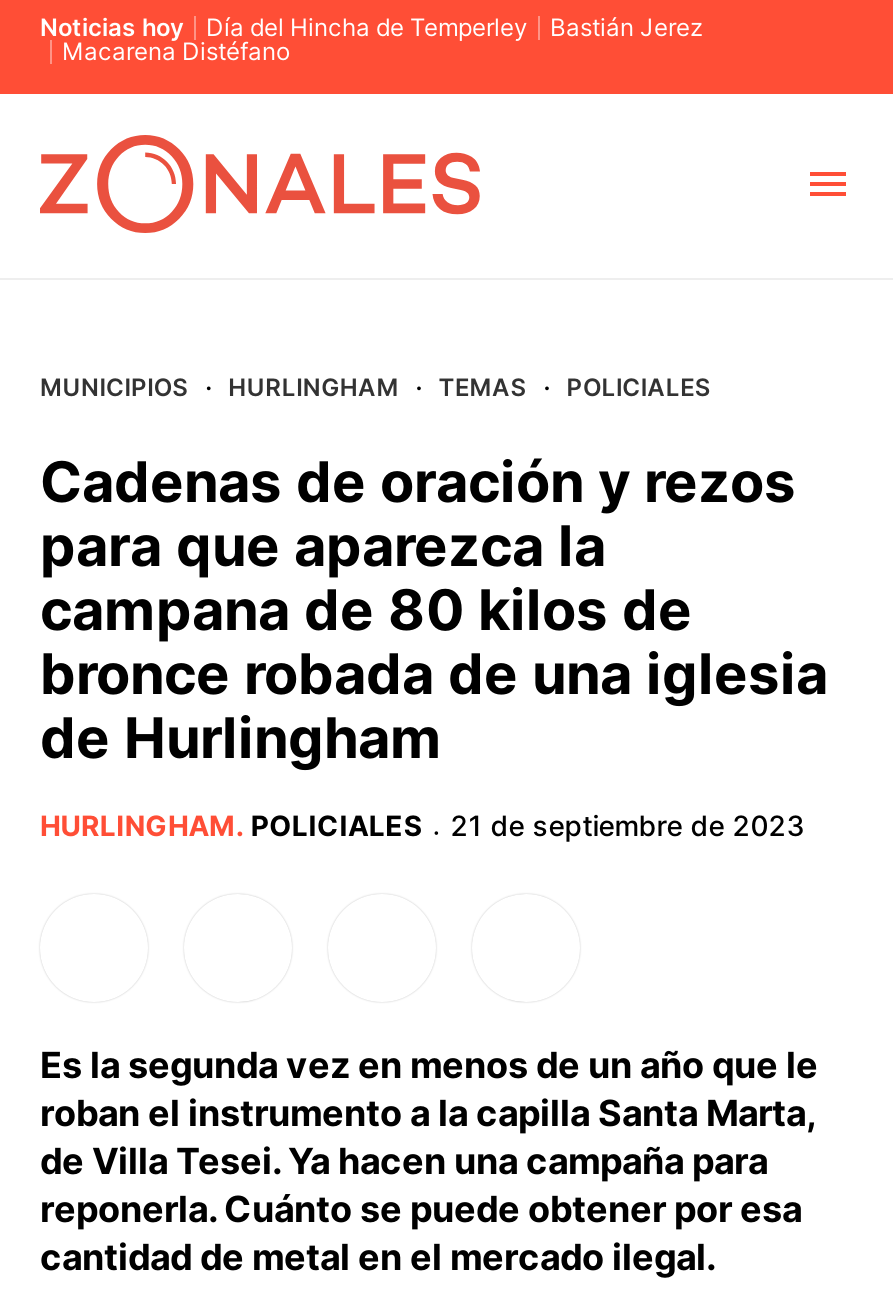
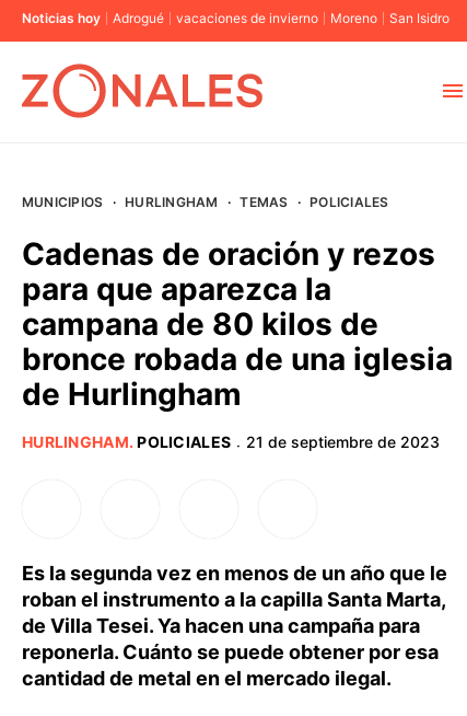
[62,12,704,66] Día del Hincha de Temperley | Bastián Jerez | Macarena Distéfano -> [113,10,450,26] Adrogué | vacaciones de invierno | Moreno | San Isidro

